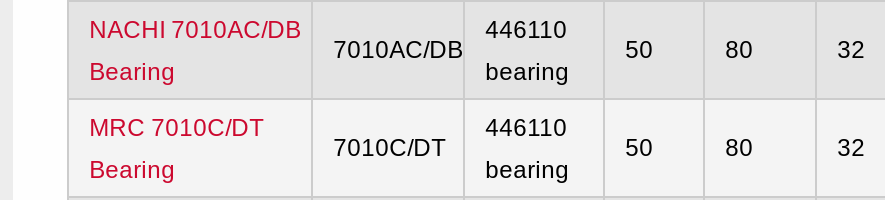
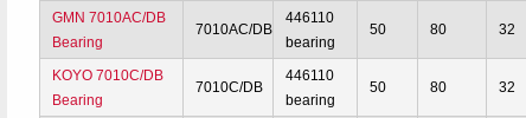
[89,16,301,44] NACHI 7010AC/DB -> [52,9,166,26] GMN 7010AC/DB
[89,114,263,142] MRC 7010C/DT -> [52,67,164,84] KOYO 7010C/DB
[333,134,445,162] 7010C/DT -> [196,79,263,96] 7010C/DB

